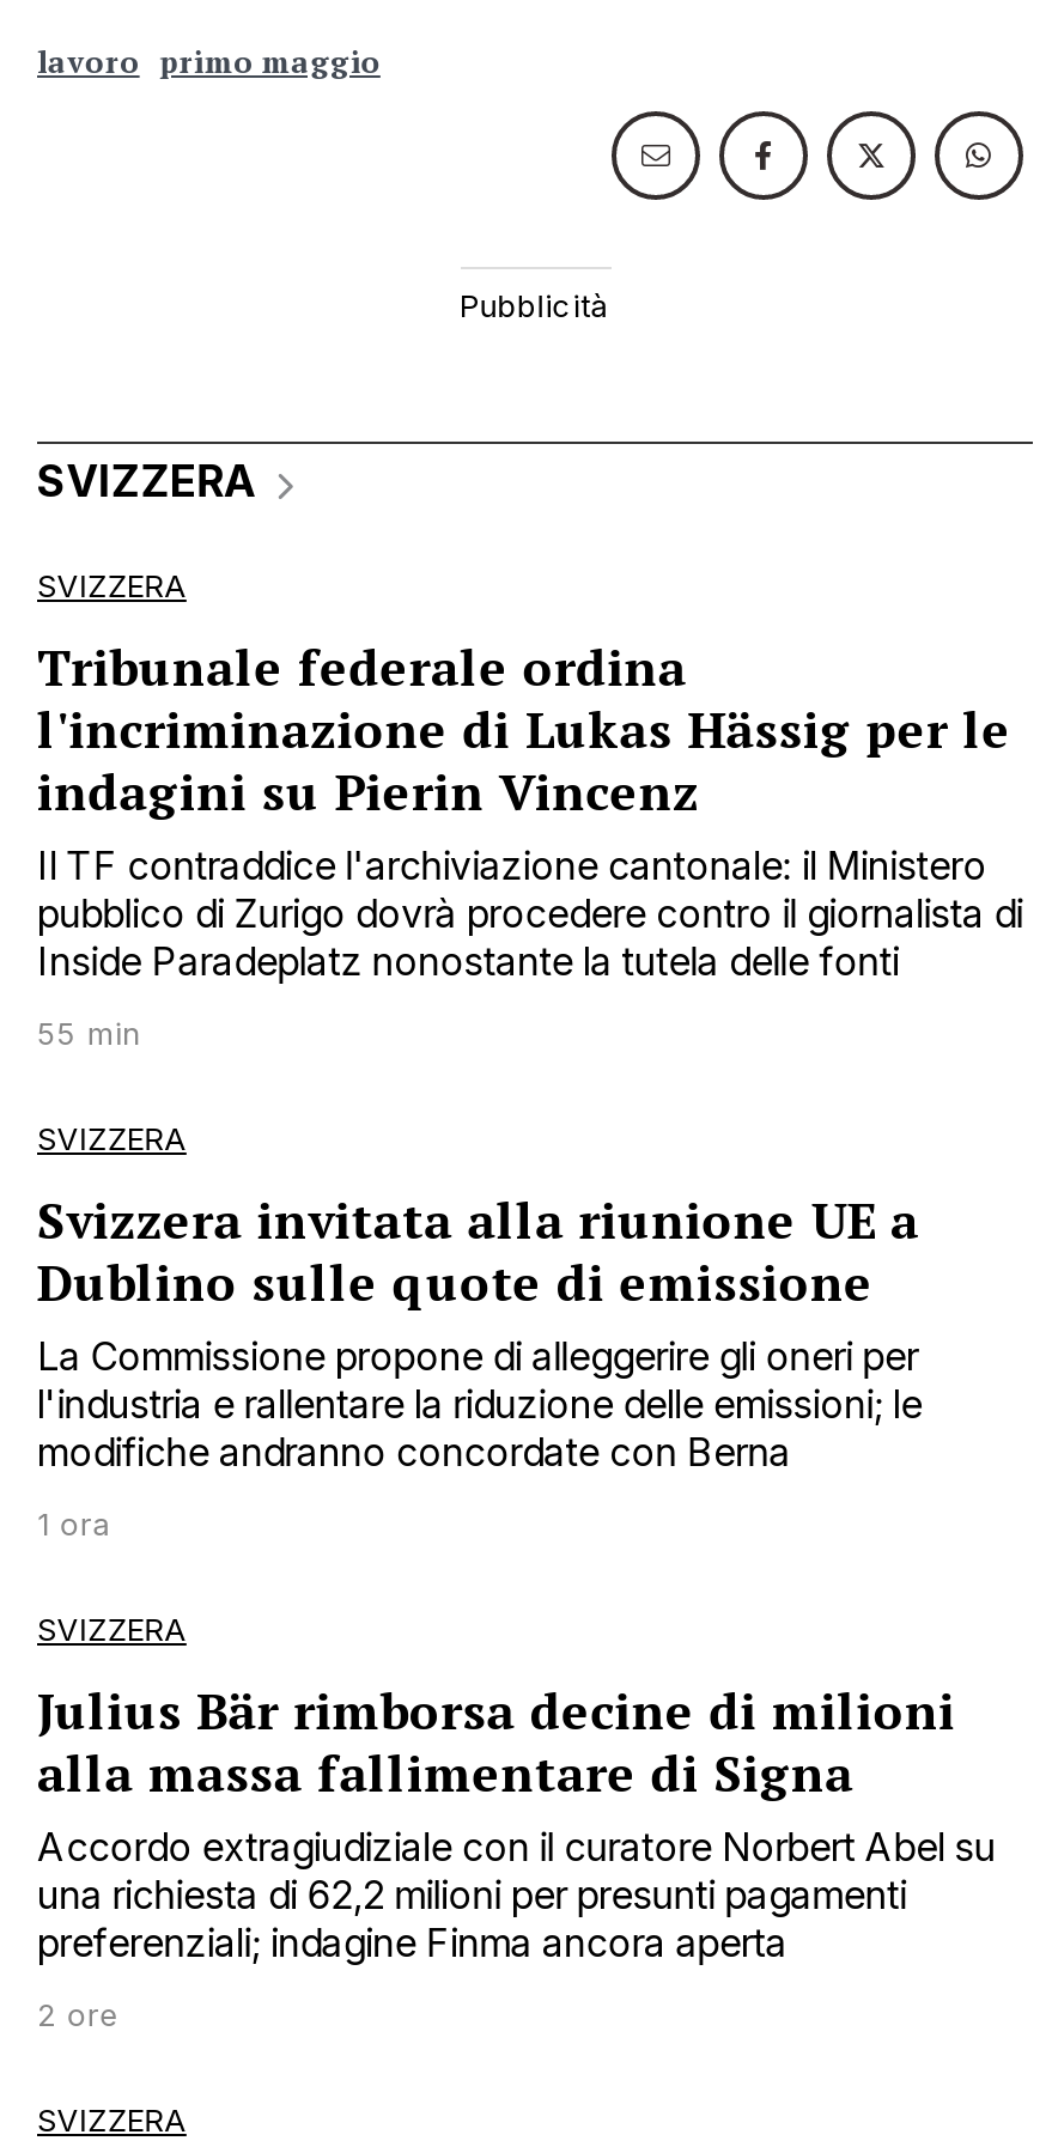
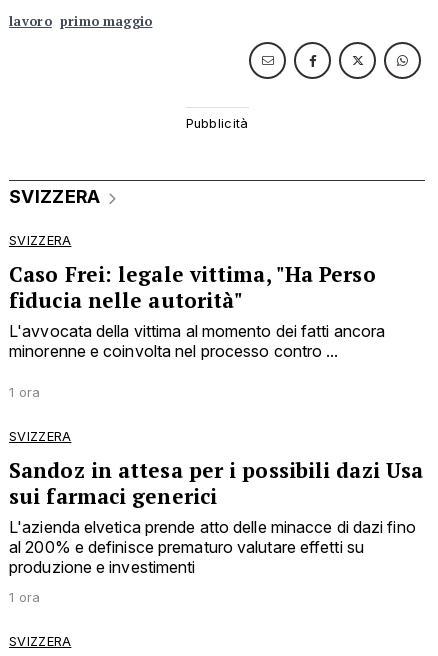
[37,634,1023,1477] Tribunale federale ordina | l'incriminazione di Lukas Hässig per le | indagini su Pierin Vincenz | Il TF contraddice l'archiviazione cantonale: il Ministero | pubblico di Zurigo dovrà procedere contro il giornalista di | Inside Paradeplatz nonostante la tutela delle fonti | 55 min | SVIZZERA | Svizzera invitata alla riunione UE a | Dublino sulle quote di emissione | La Commissione propone di alleggerire gli oneri per | l'industria e rallentare la riduzione delle emissioni; le | modifiche andranno concordate con Berna -> [9,260,385,361] Caso Frei: legale vittima, "Ha Perso | fiducia nelle autorità" | L'avvocata della vittima al momento dei fatti ancora | minorenne e coinvolta nel processo contro ...
[37,1678,996,1967] Julius Bär rimborsa decine di milioni | alla massa fallimentare di Signa | Accordo extragiudiziale con il curatore Norbert Abel su | una richiesta di 62,2 milioni per presunti pagamenti | preferenziali; indagine Finma ancora aperta -> [9,456,423,577] Sandoz in attesa per i possibili dazi Usa | sui farmaci generici | L'azienda elvetica prende atto delle minacce di dazi fino | al 200% e definisce prematuro valutare effetti su | produzione e investimenti
[37,1998,120,2034] 2 ore -> [9,590,40,605] 1 ora

